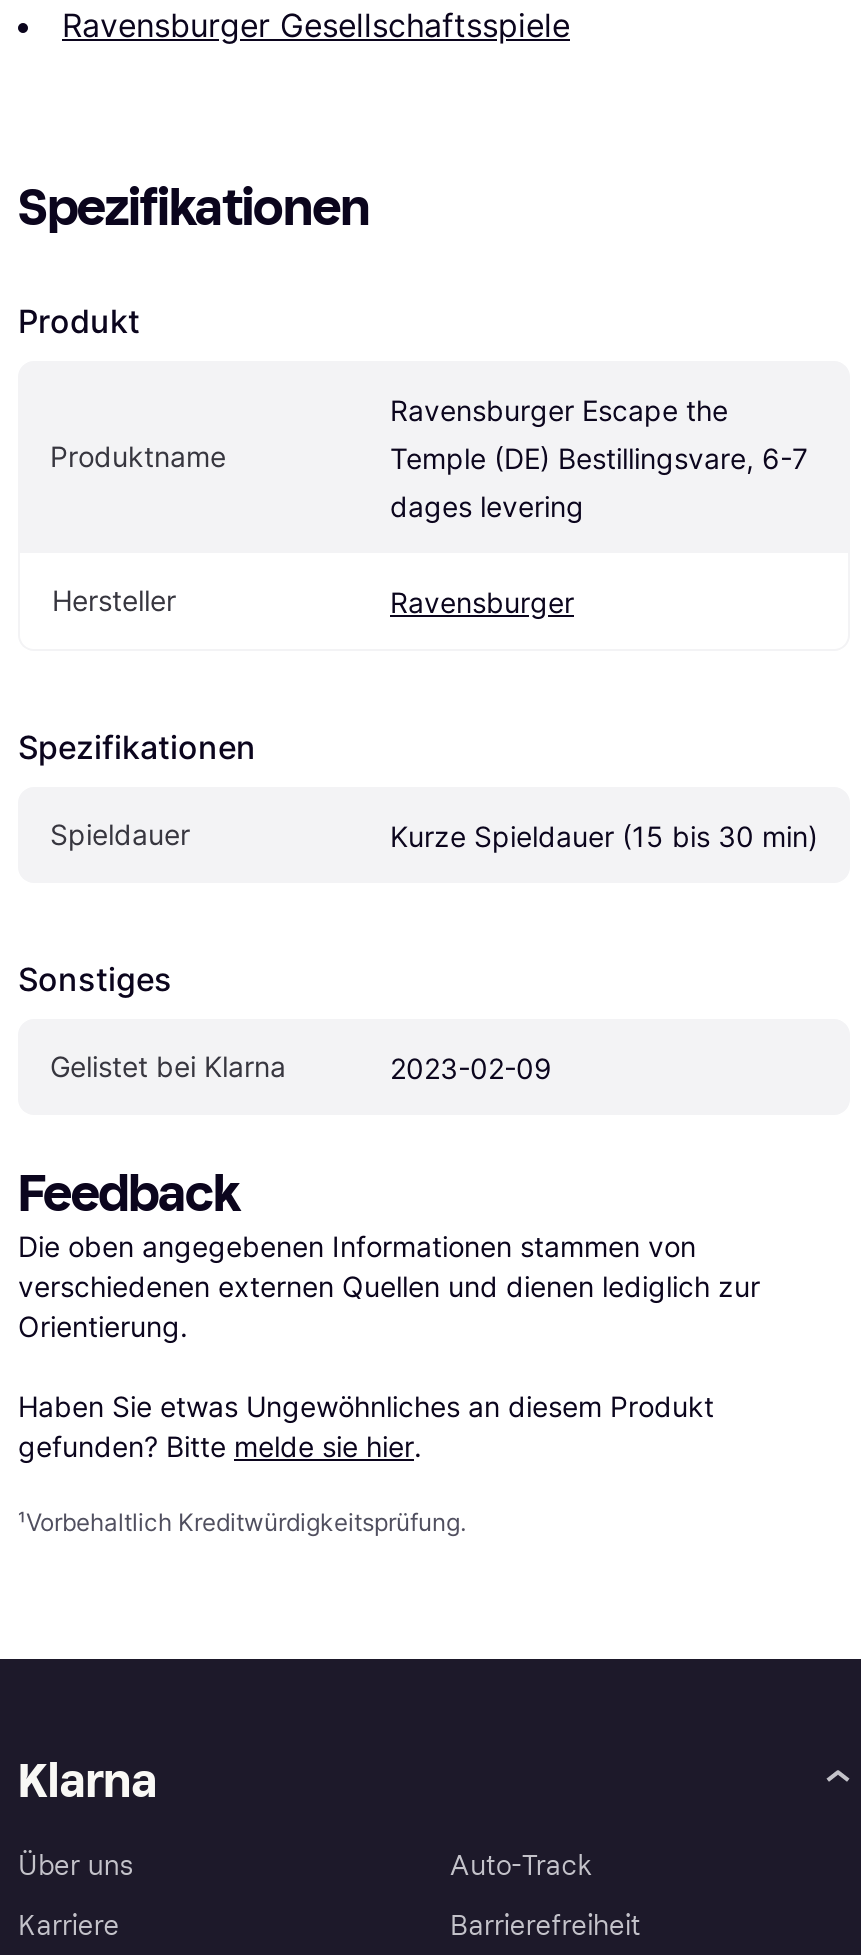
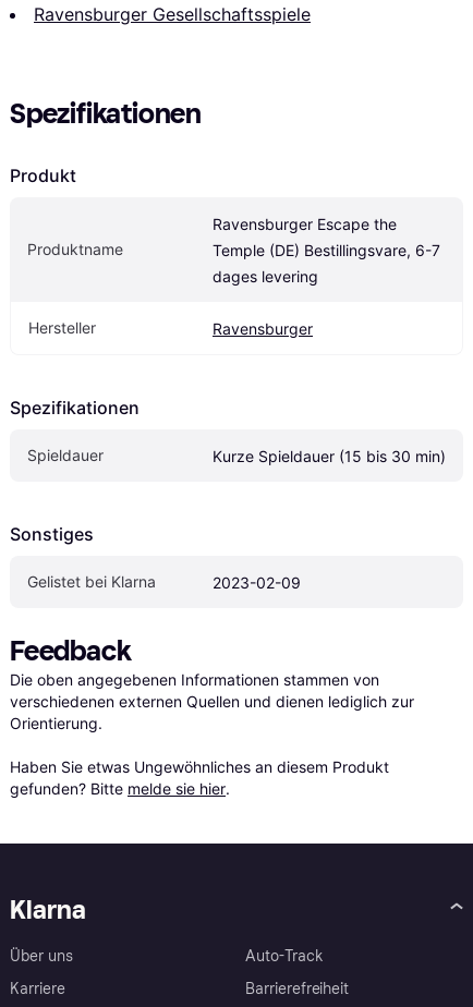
[18,1508,466,1538] ¹Vorbehaltlich Kreditwürdigkeitsprüfung. -> none

